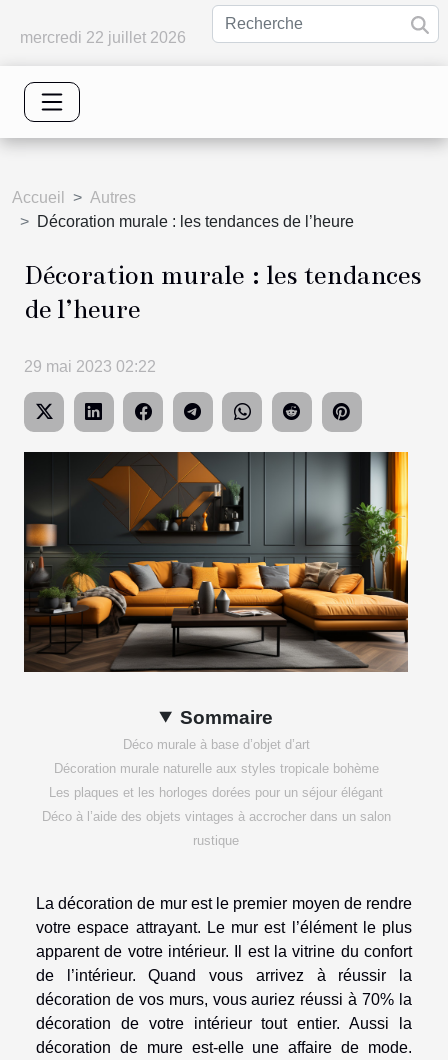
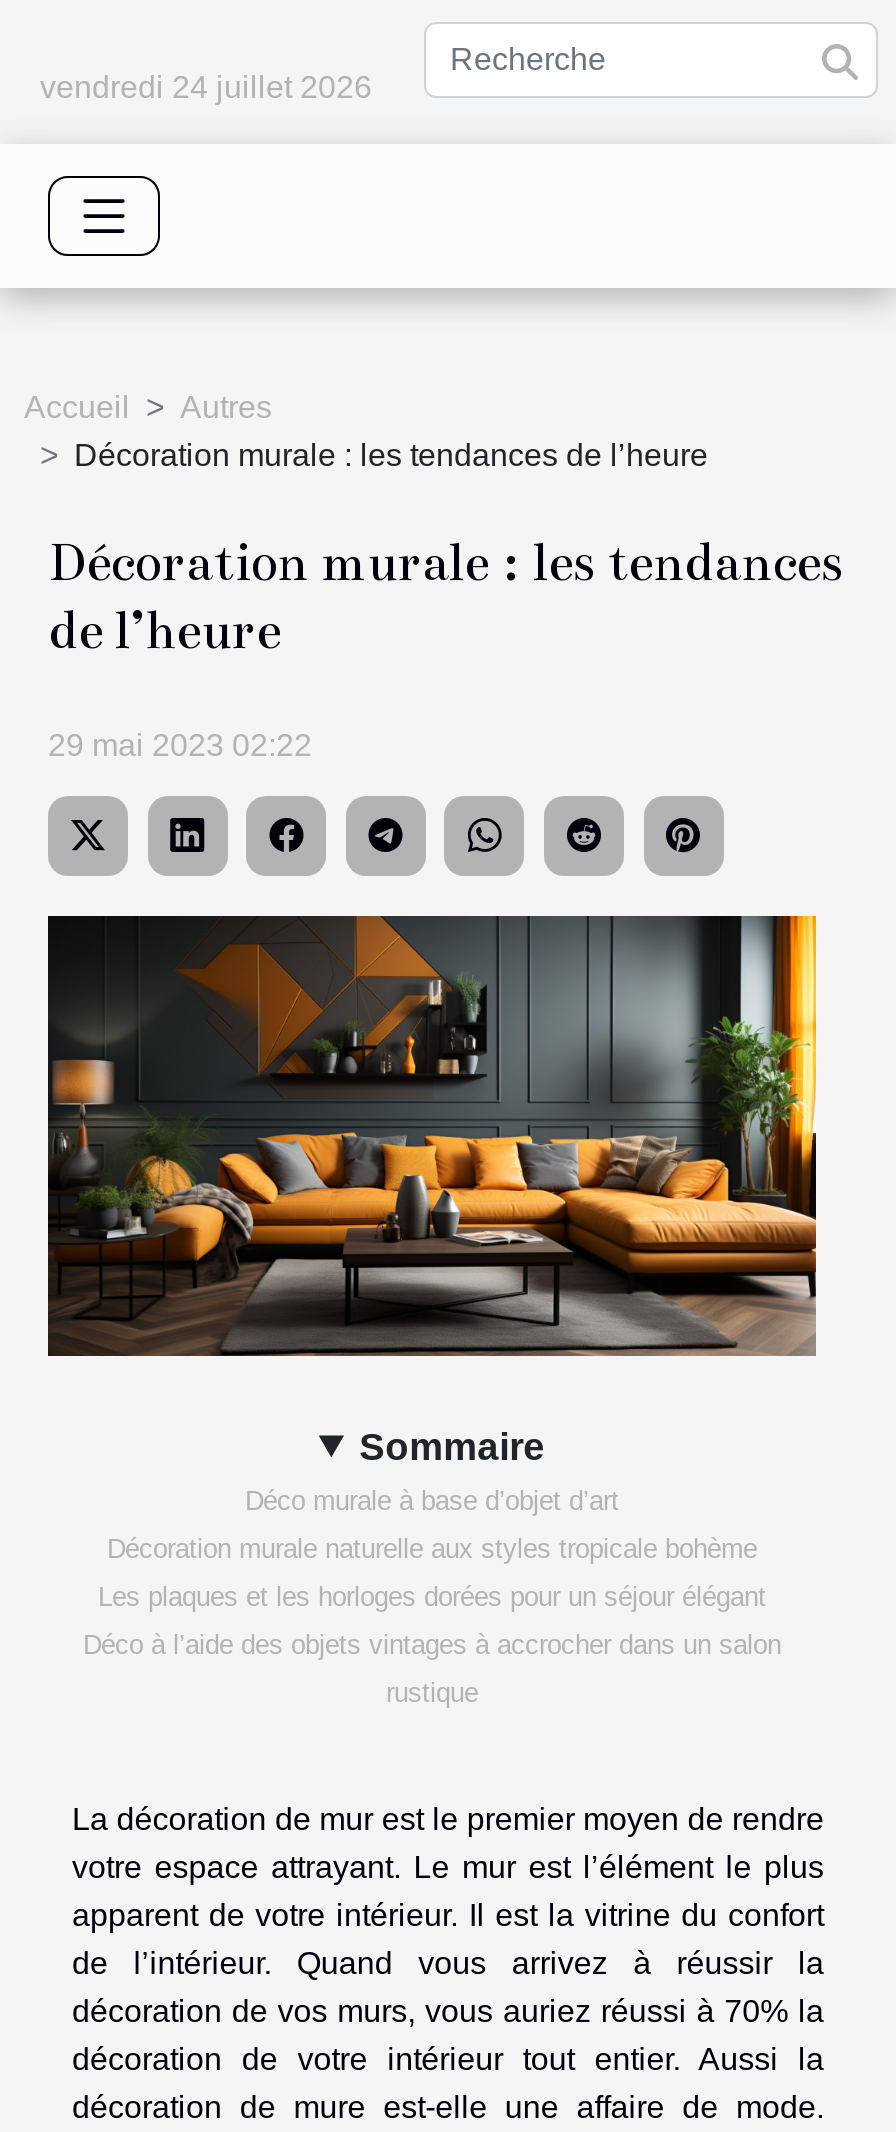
[20,29,186,46] mercredi 22 juillet 2026 -> [40,70,372,104] vendredi 24 juillet 2026

